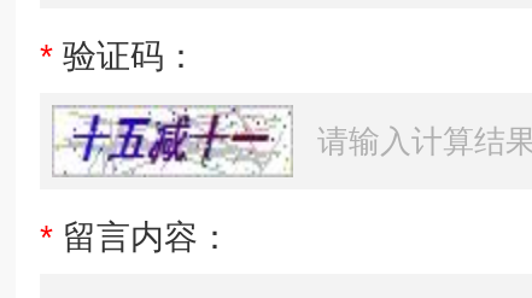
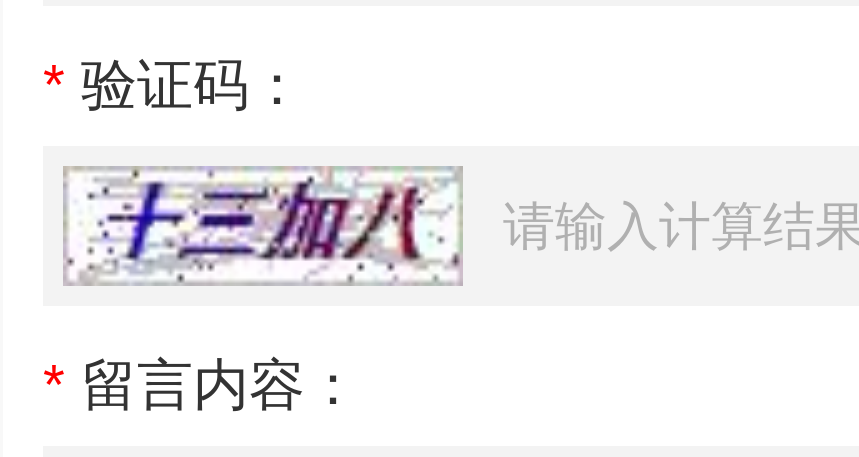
[54,105,292,176] [image] -> [63,166,463,282] [image]

